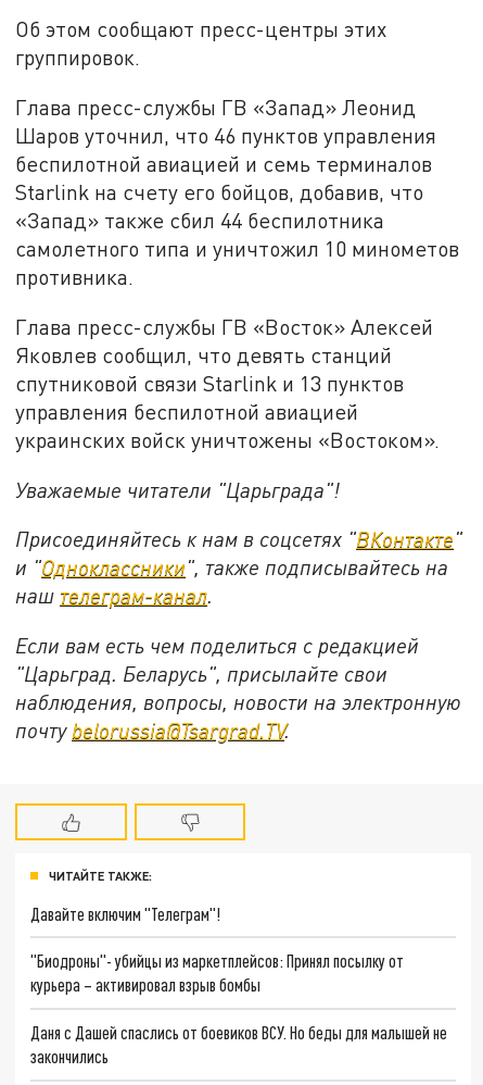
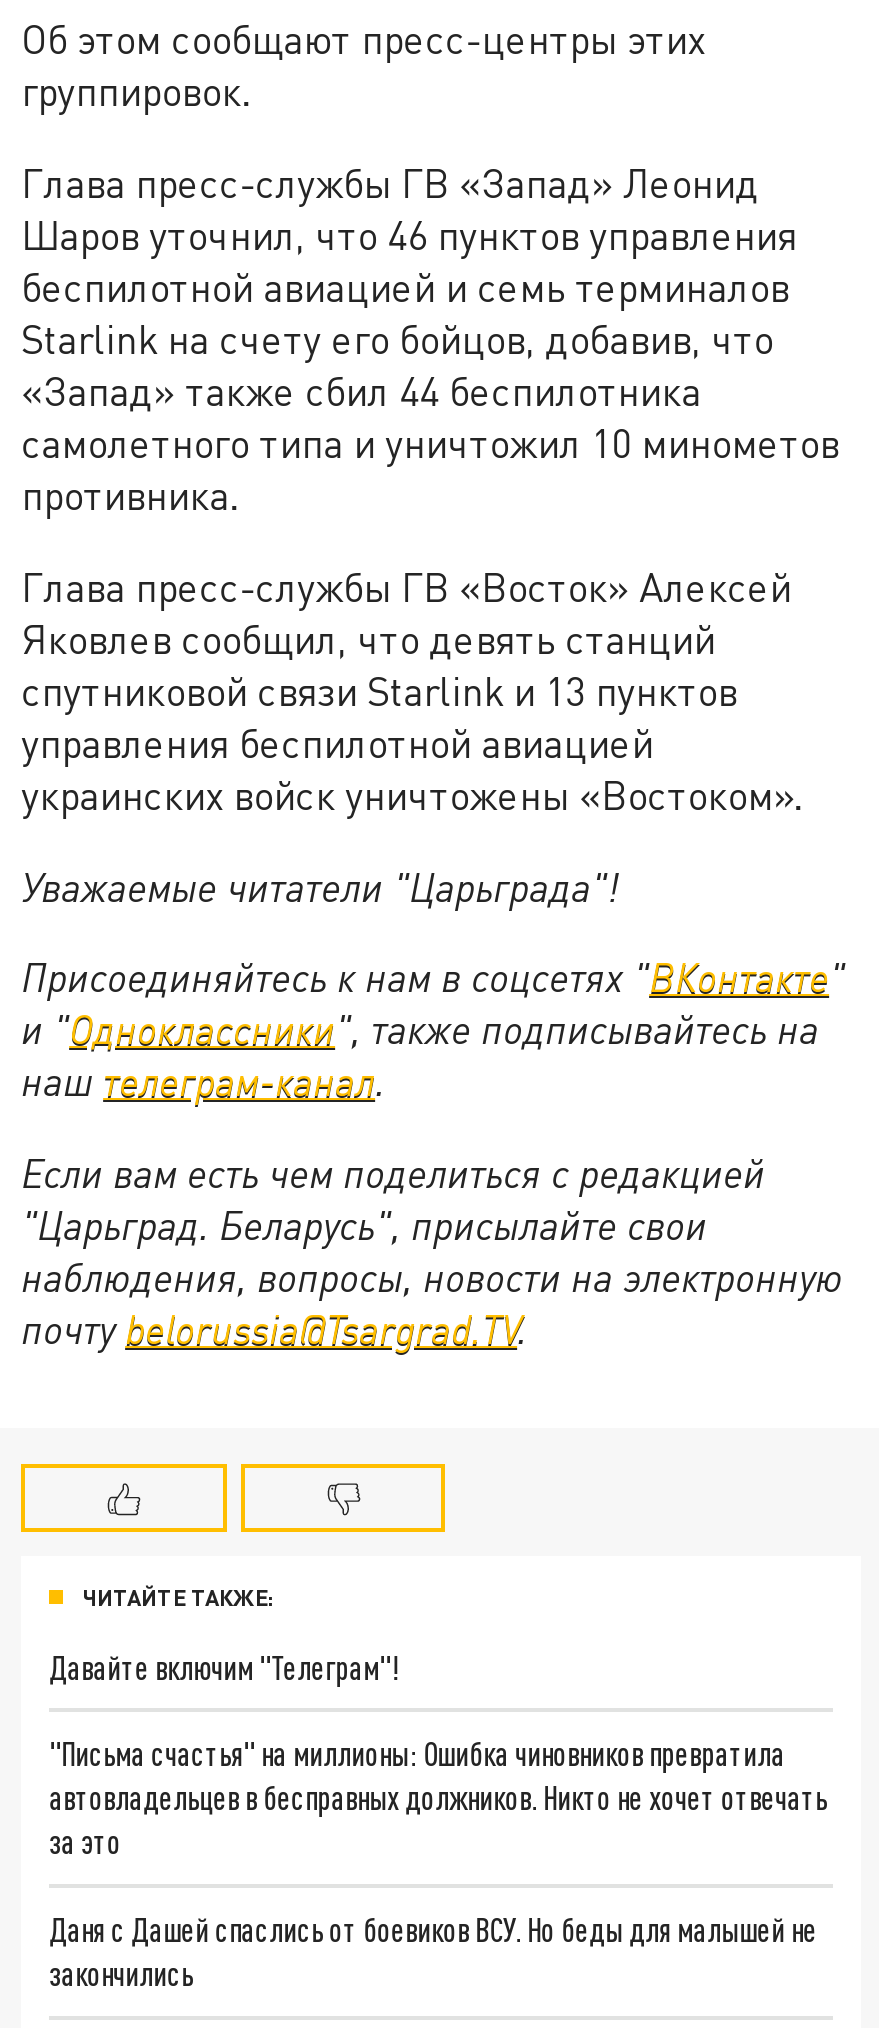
[30,951,404,995] "Биодроны"- убийцы из маркетплейсов: Принял посылку от | курьера – активировал взрыв бомбы -> [49,1735,827,1861] "Письма счастья" на миллионы: Ошибка чиновников превратила | автовладельцев в бесправных должников. Никто не хочет отвечать | за это

